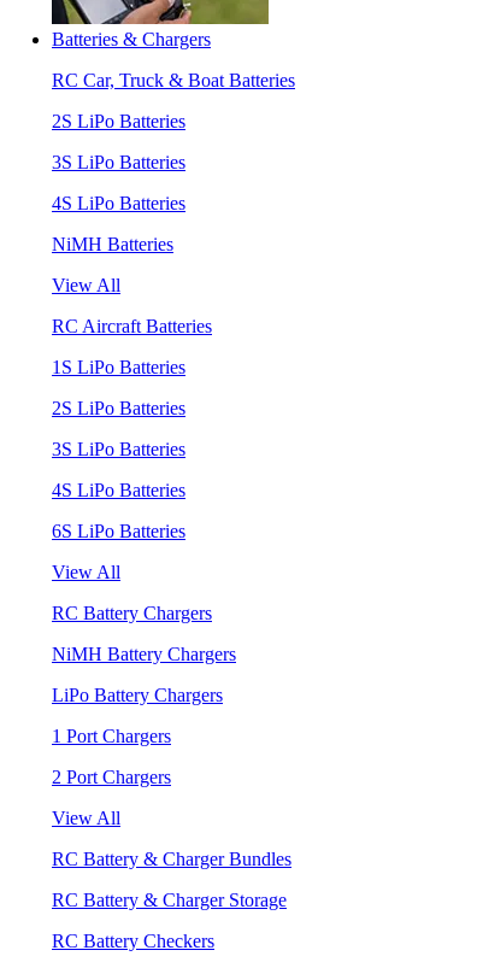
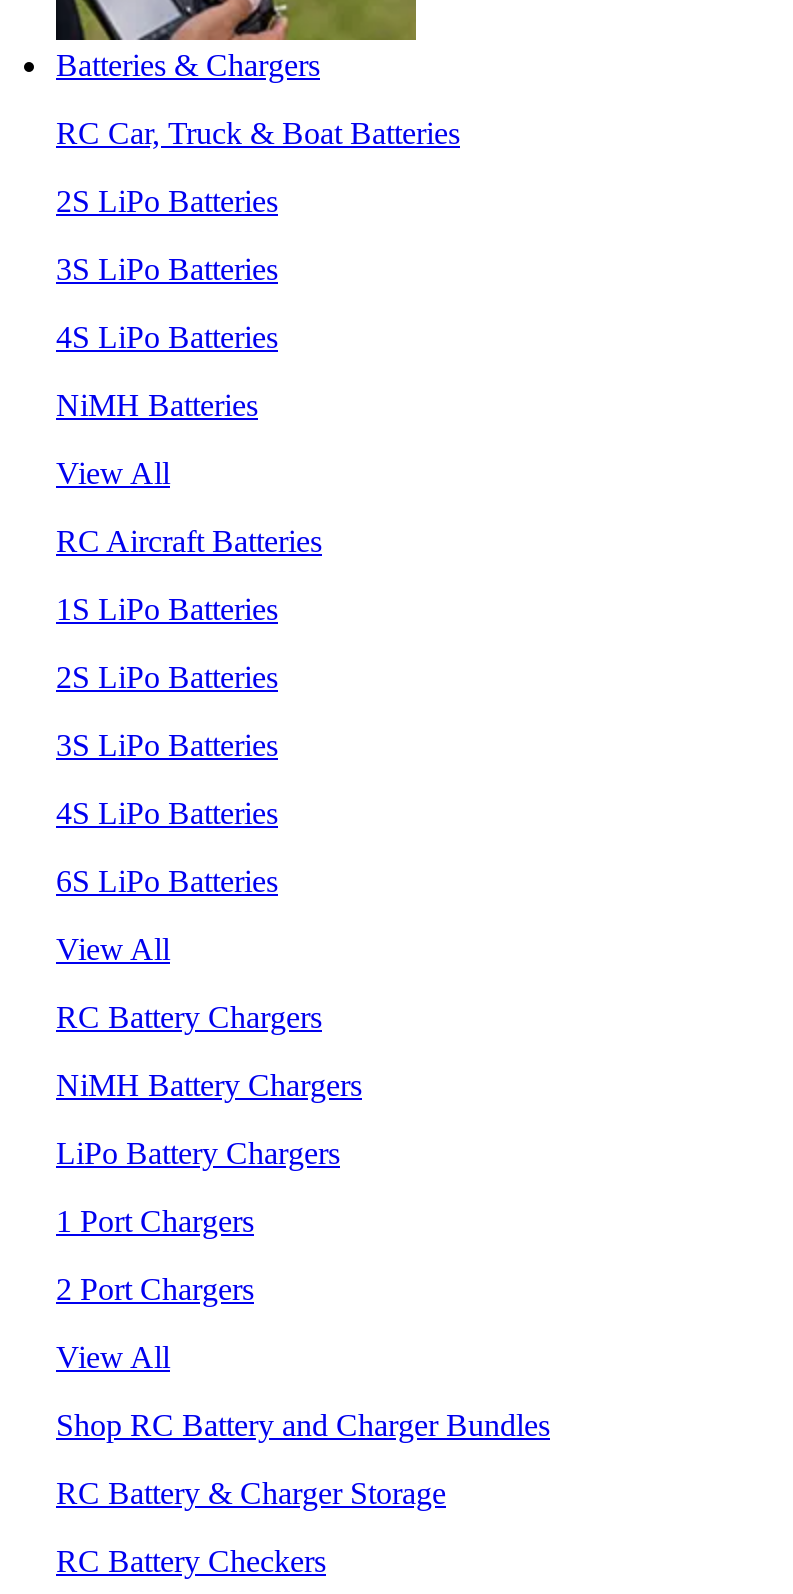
[52,848,291,869] RC Battery & Charger Bundles -> [56,1408,550,1442] Shop RC Battery and Charger Bundles

